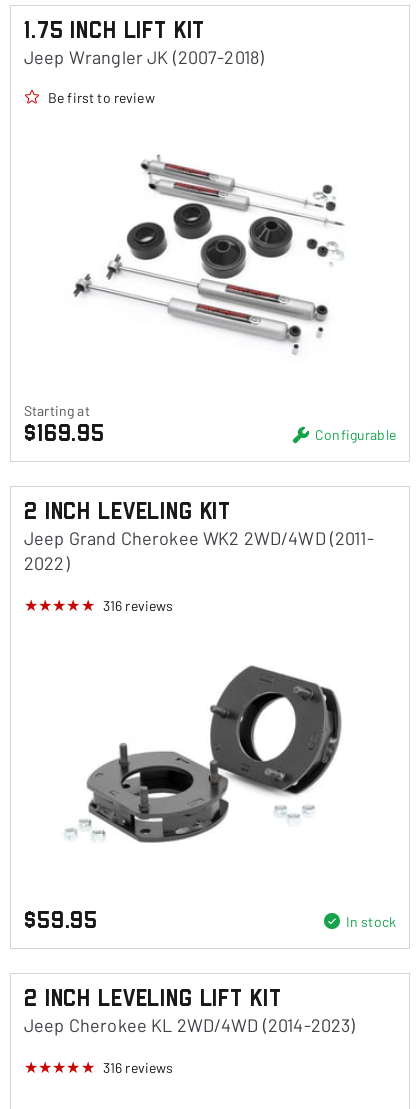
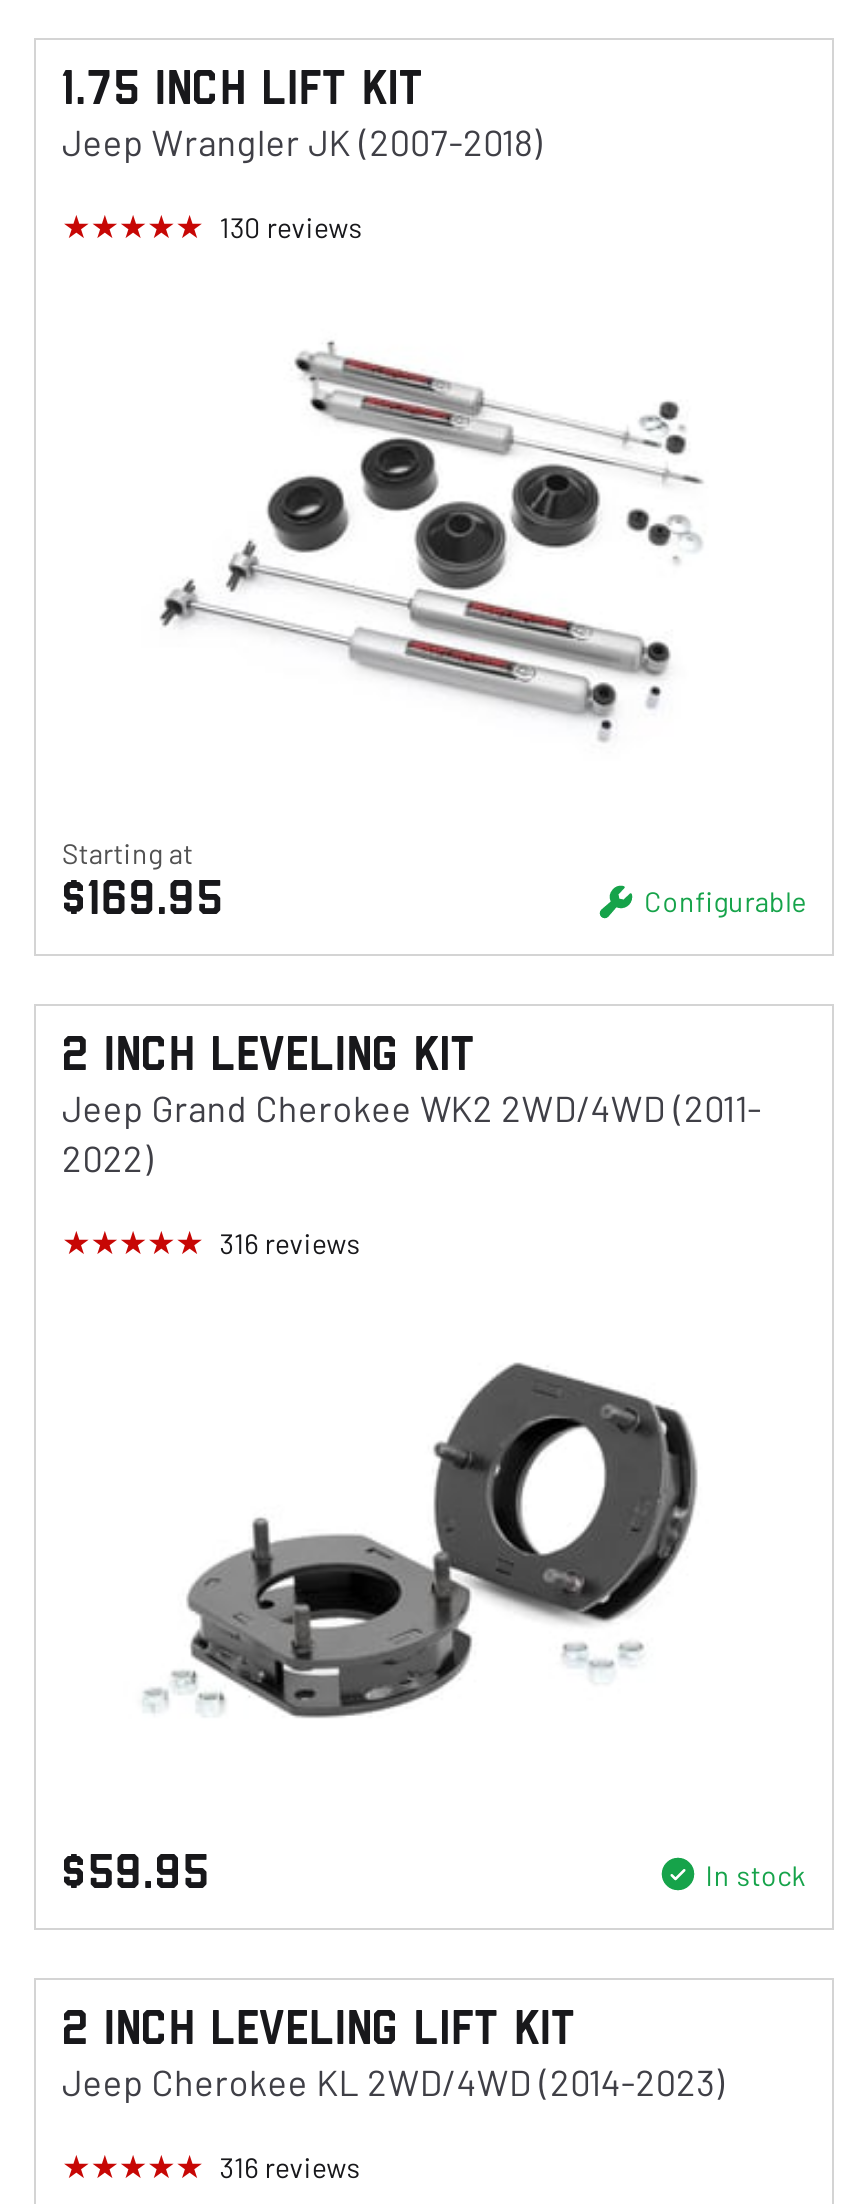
[48,89,155,106] Be first to review -> [220,210,363,244] 130 reviews

